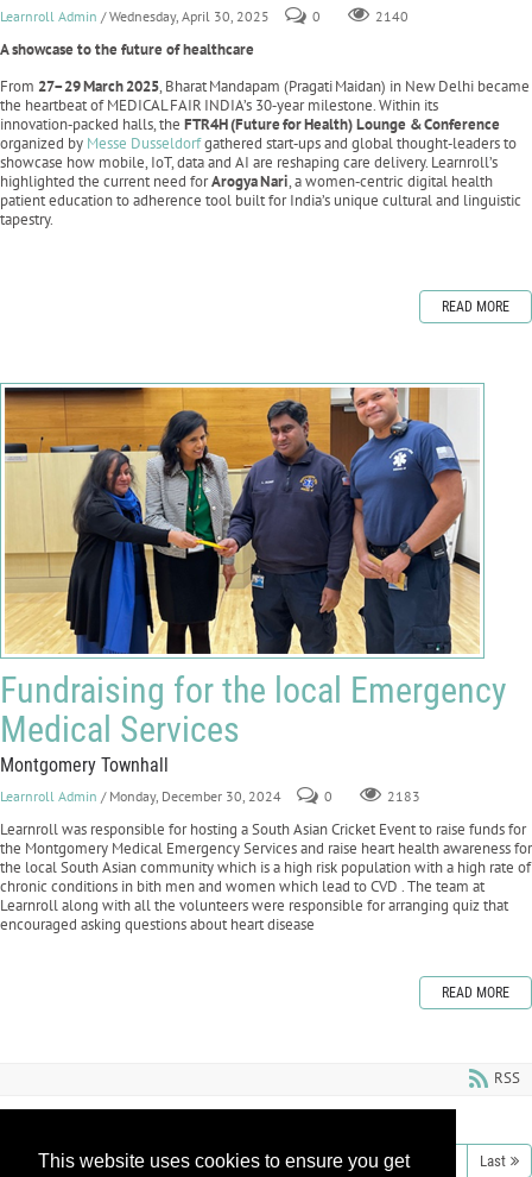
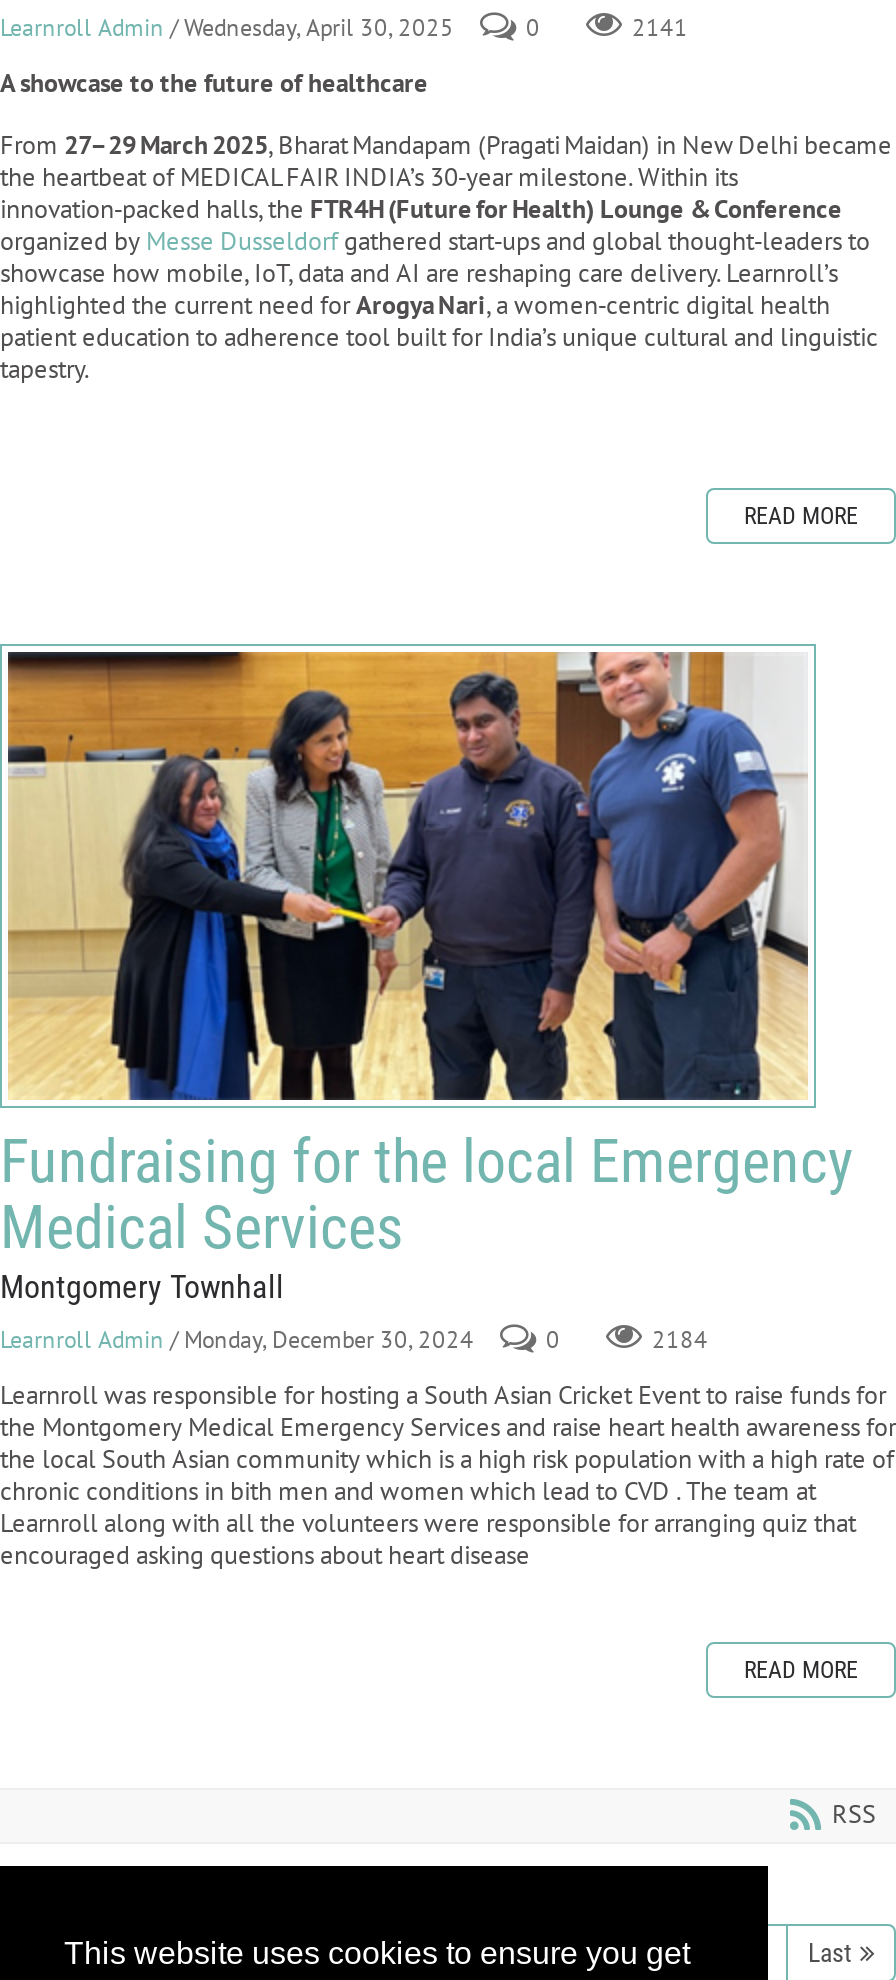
[375,7,408,25] 2140 -> [632,12,688,42] 2141
[387,787,420,805] 2183 -> [652,1324,708,1354] 2184

